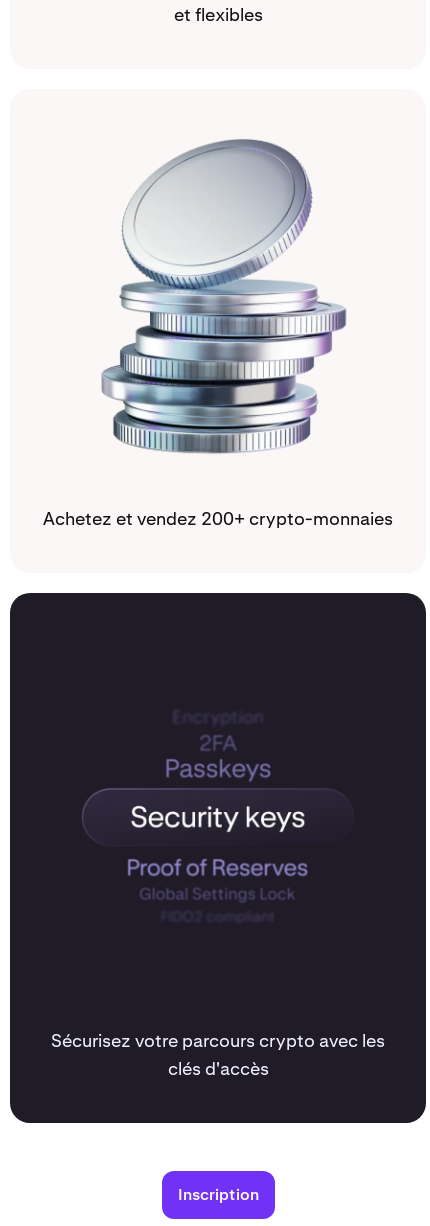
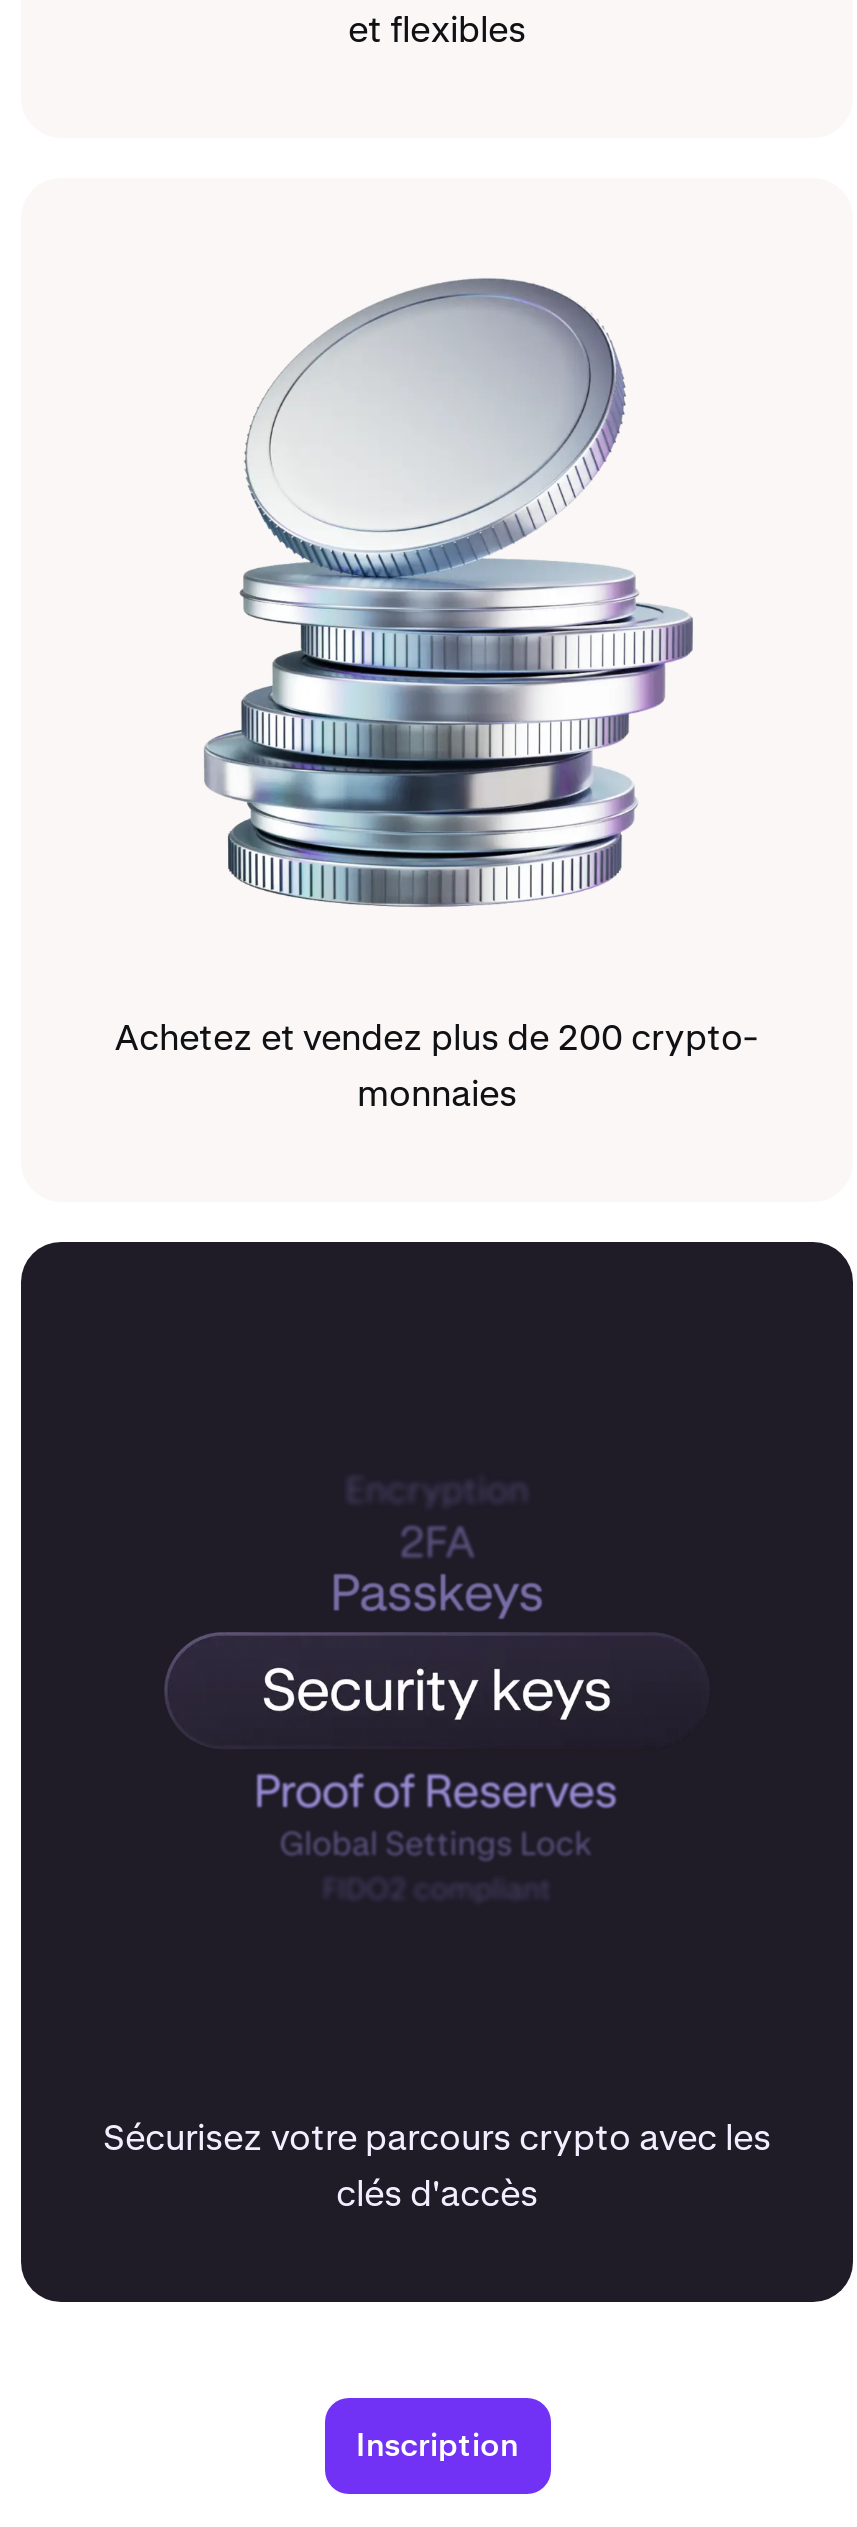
[43,507,393,530] Achetez et vendez 200+ crypto-monnaies -> [115,1015,759,1117] Achetez et vendez plus de 200 crypto- | monnaies

